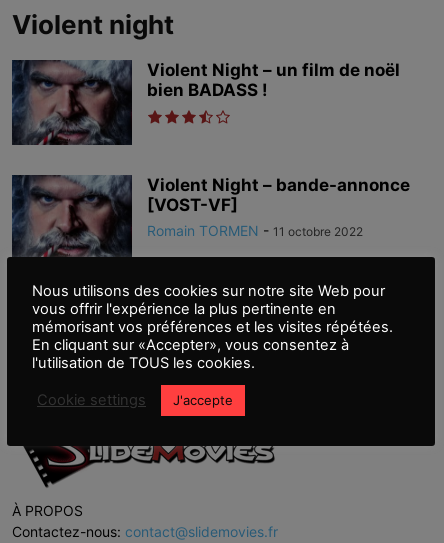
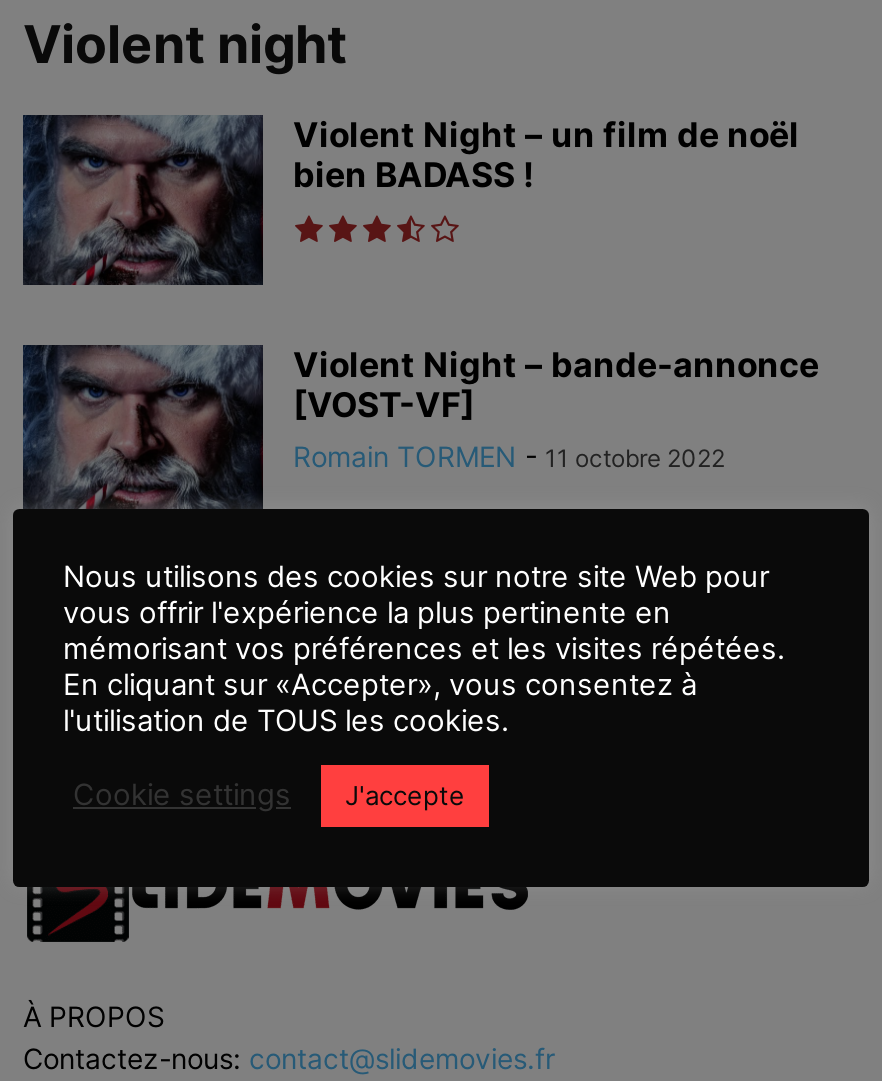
[14,445,276,488] [image] -> [25,885,549,969] [image]

